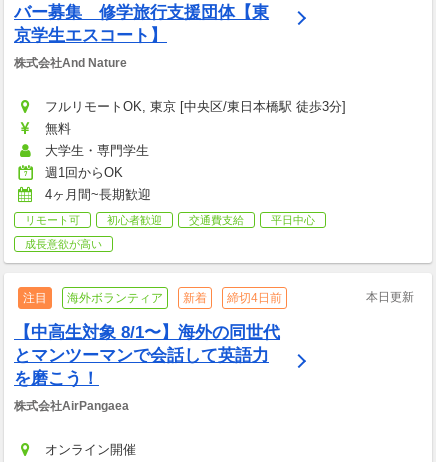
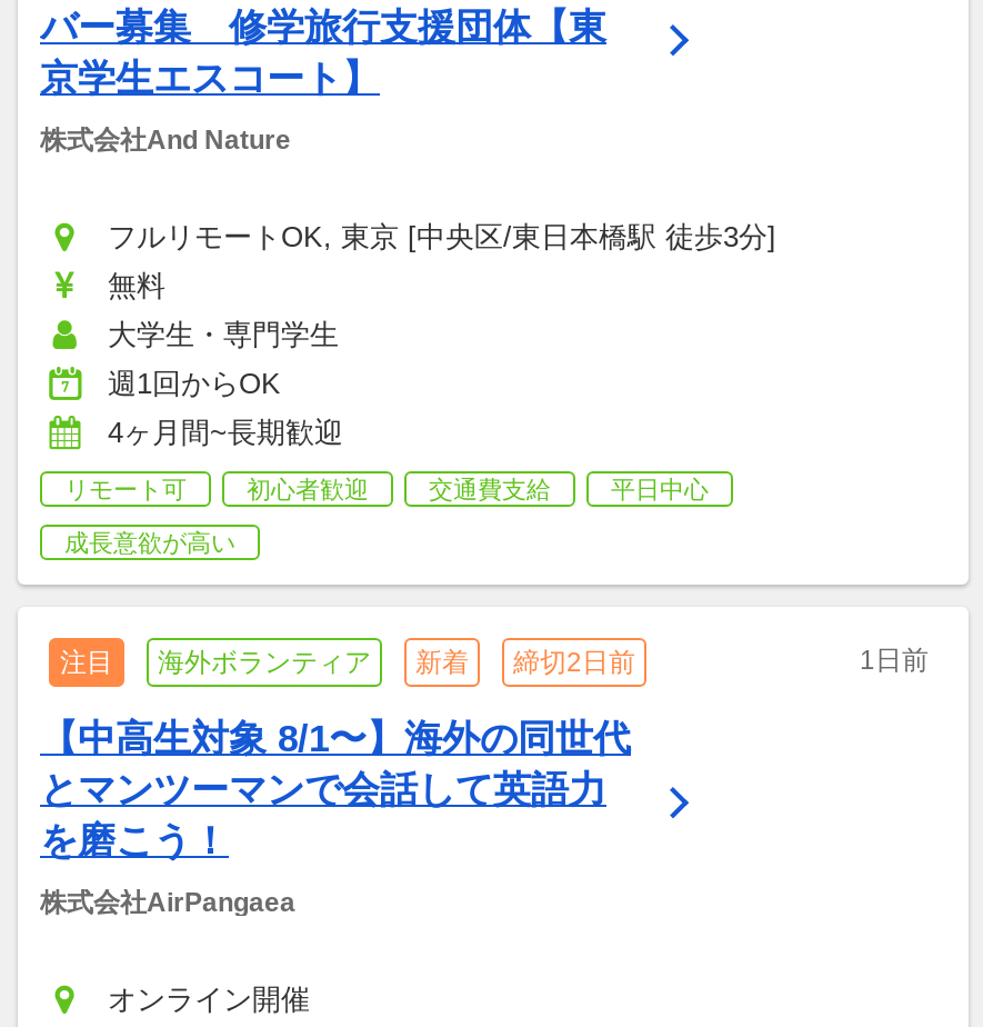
[227,290,414,305] 締切4日前 | 本日更新 -> [513,645,929,678] 締切2日前 | 1日前

